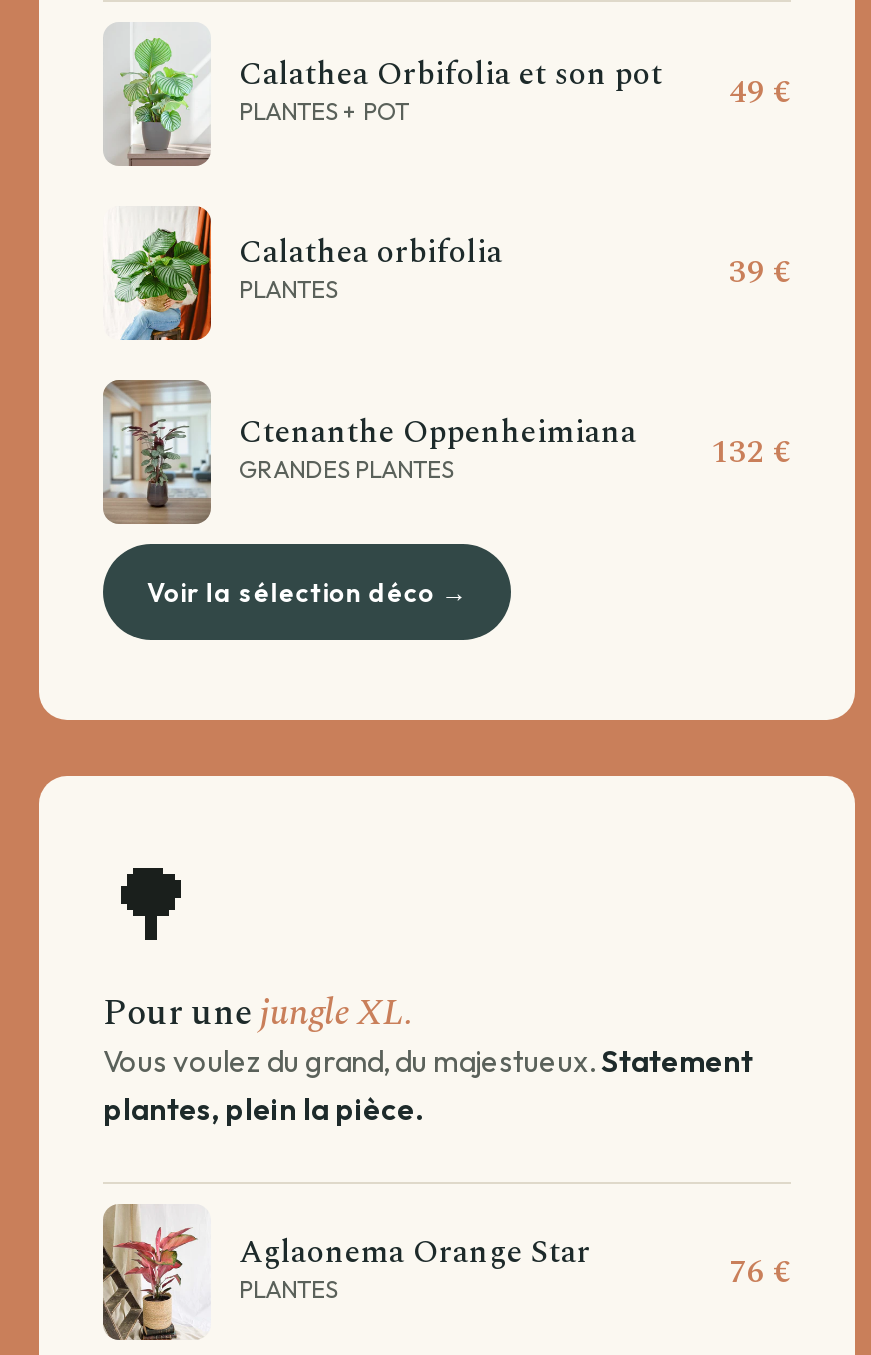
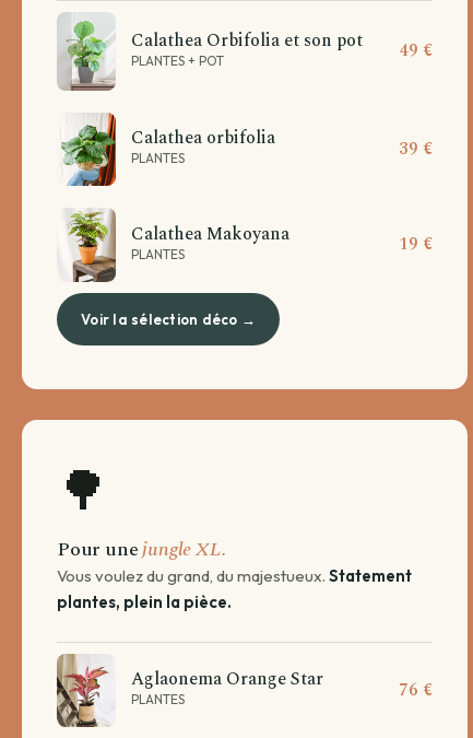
[101,378,791,526] [image] | Ctenanthe Oppenheimiana | GRANDES PLANTES | 132 € -> [57,208,433,282] [image] | Calathea Makoyana | PLANTES | 19 €

